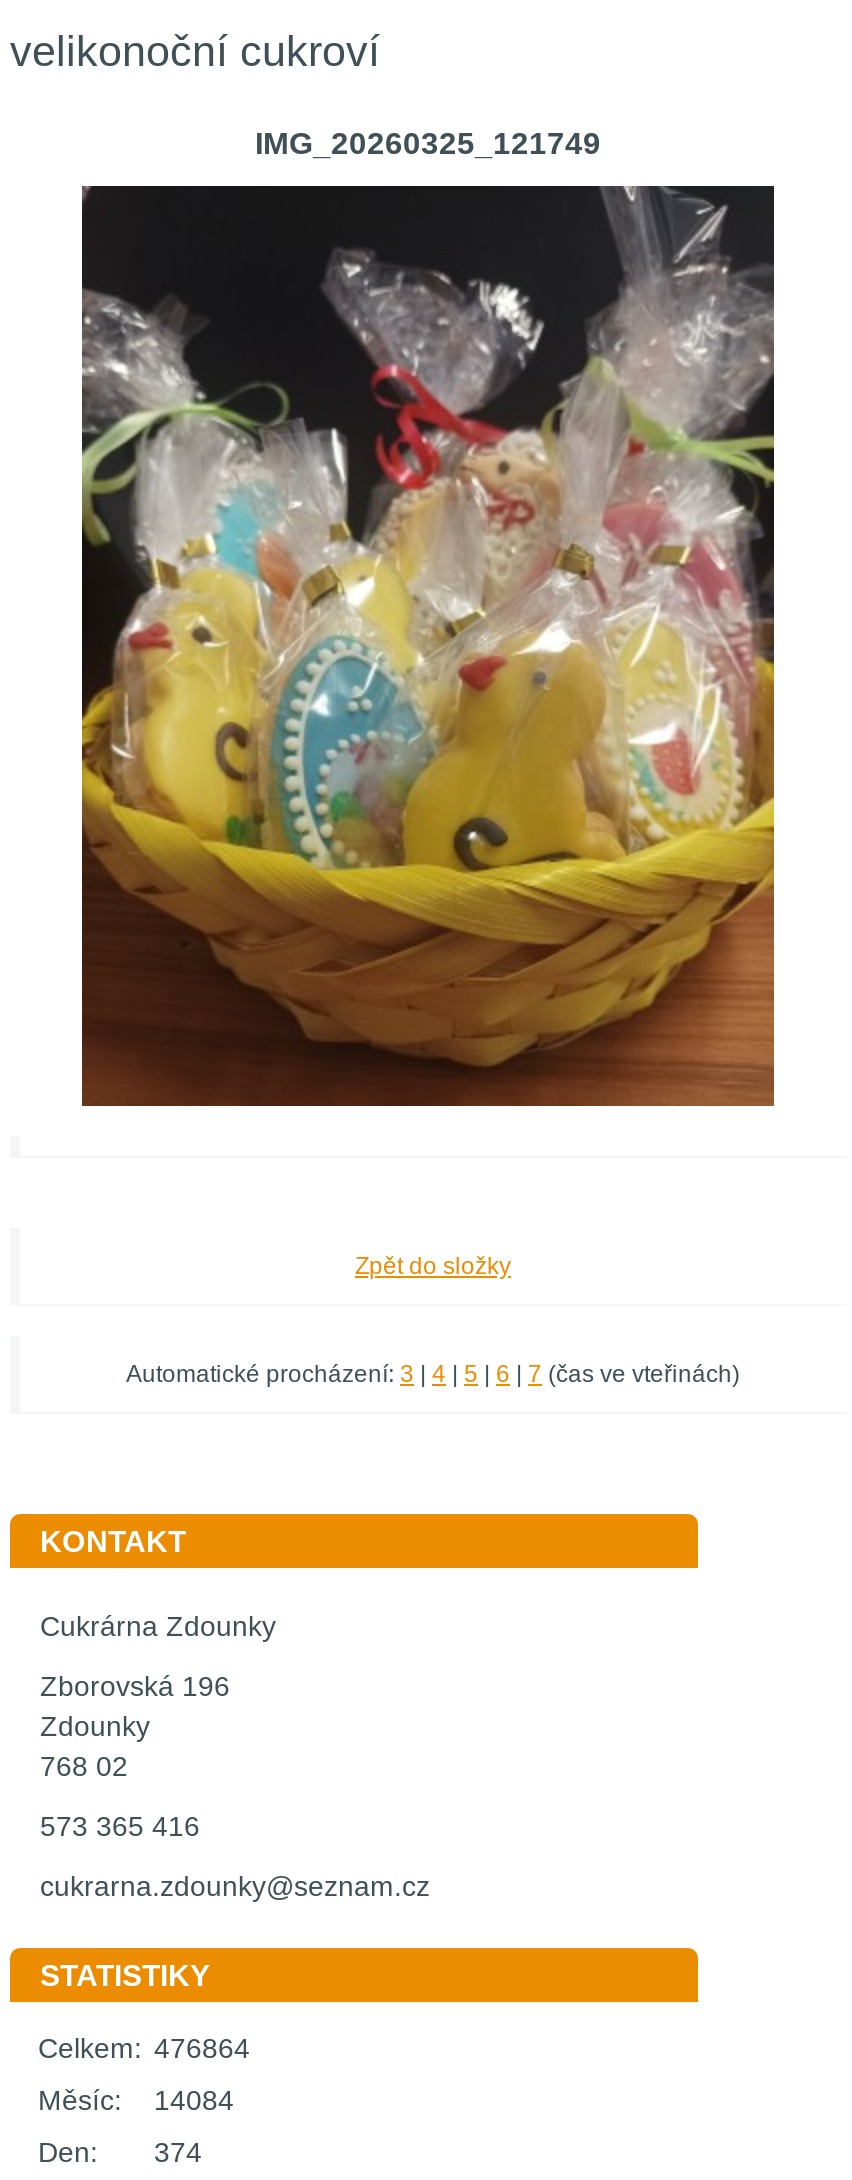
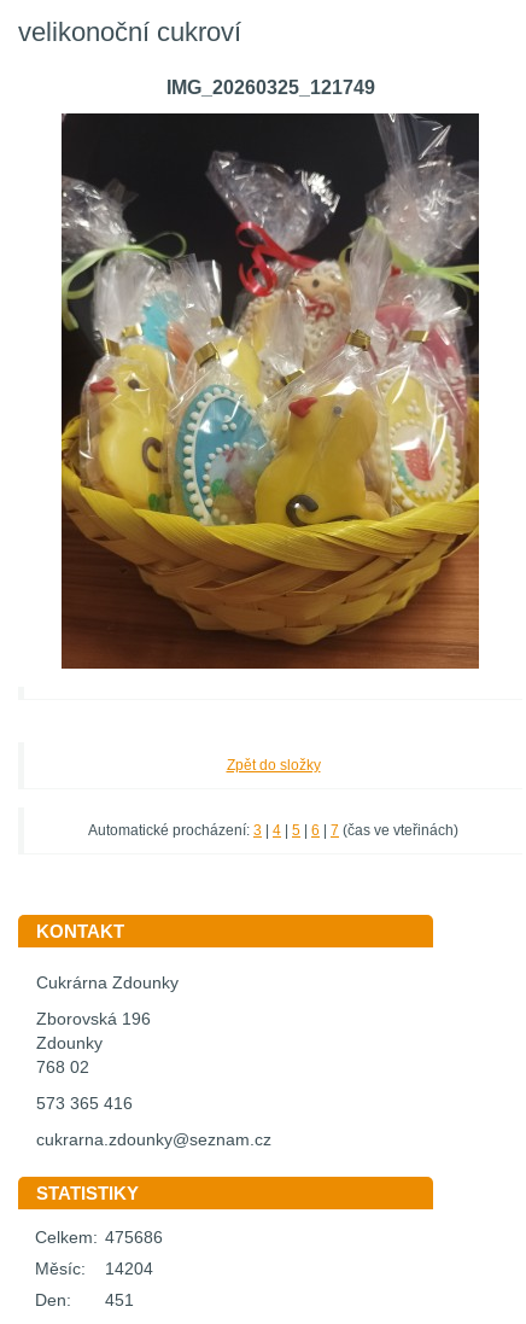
[38,2035,250,2065] Celkem: 476864 -> [35,1229,163,1247] Celkem: 475686
[38,2087,234,2117] Měsíc: 14084 -> [35,1261,153,1279] Měsíc: 14204
[38,2139,202,2169] Den: 374 -> [35,1292,134,1310] Den: 451

